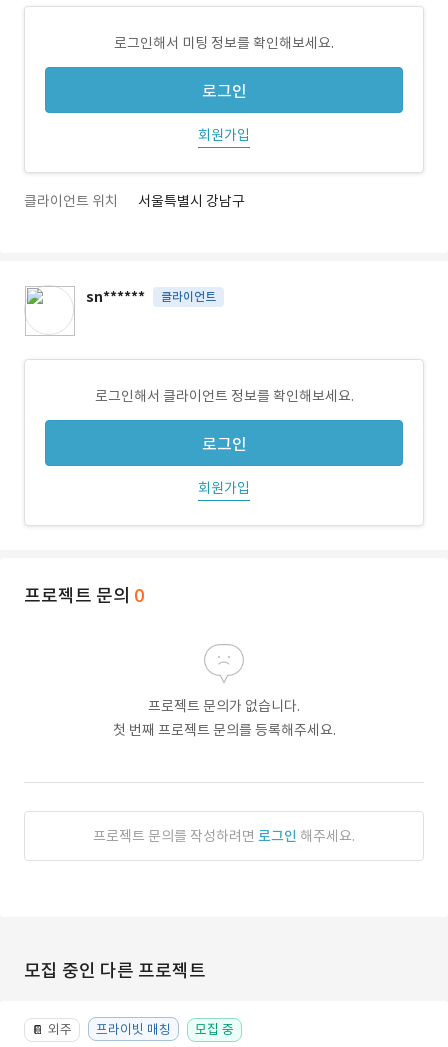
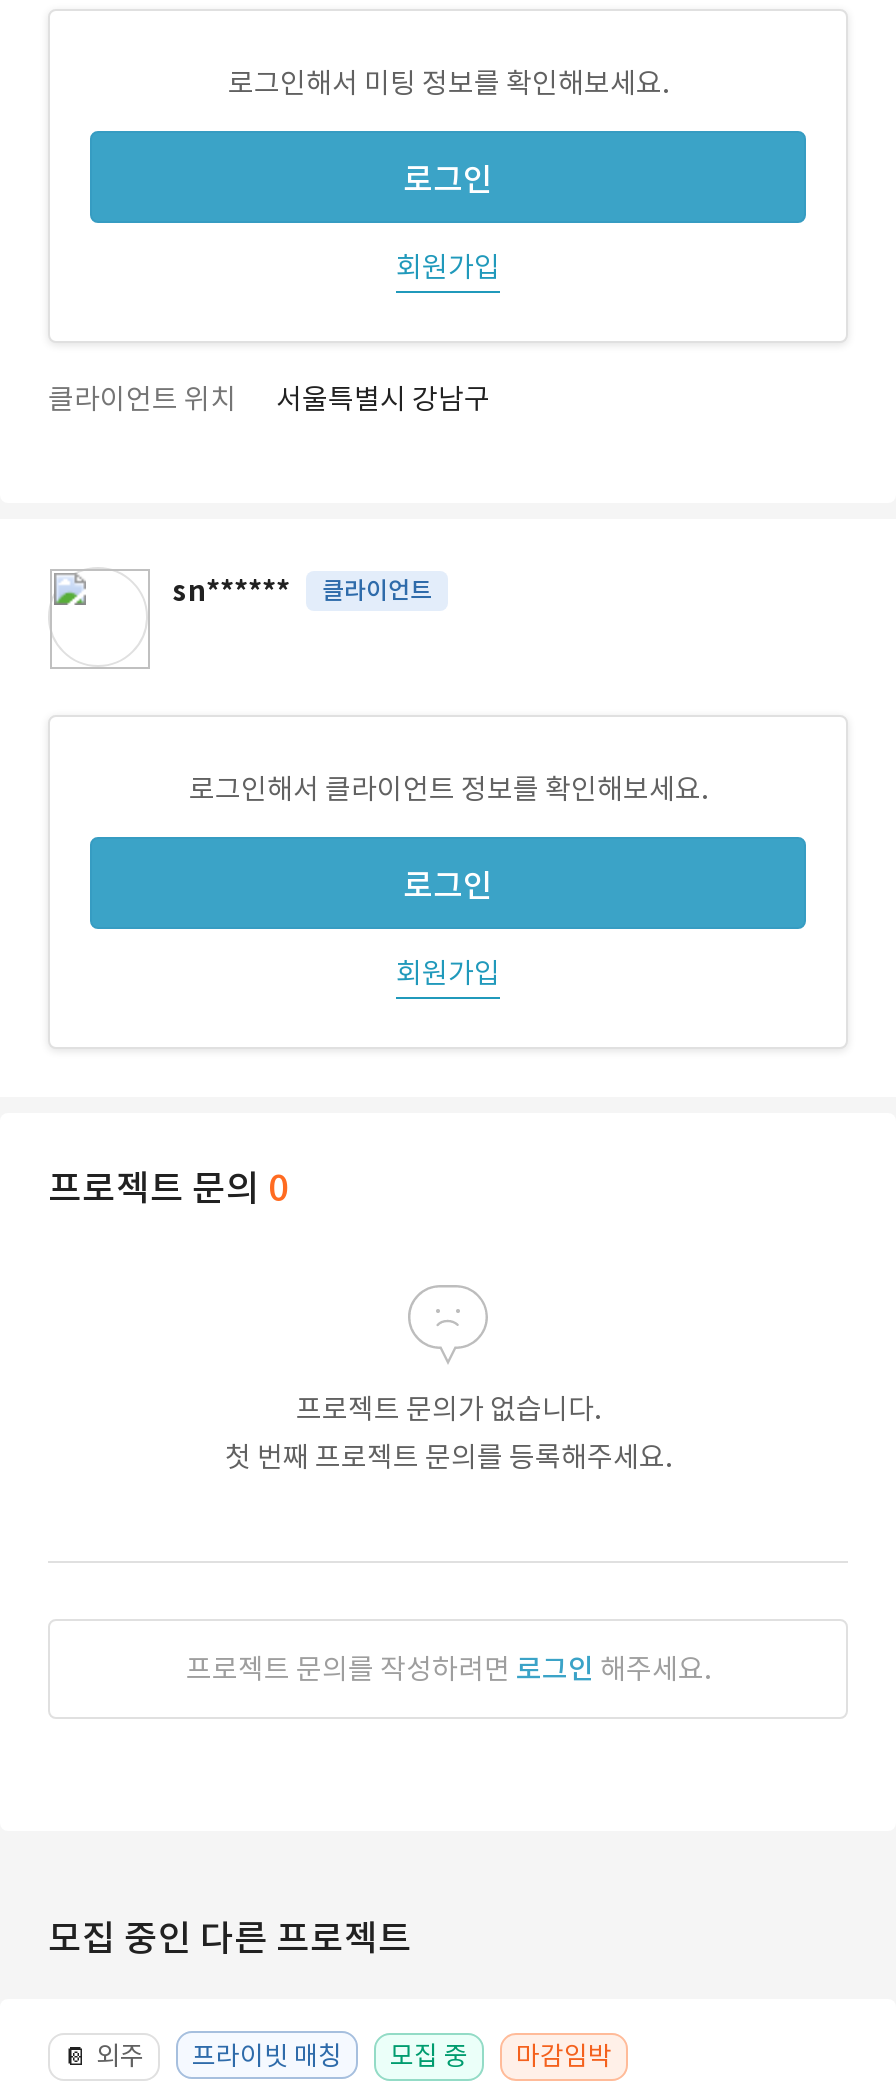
none -> [516,2039,612,2073] 마감임박

